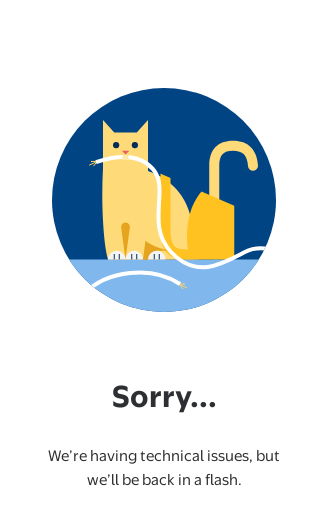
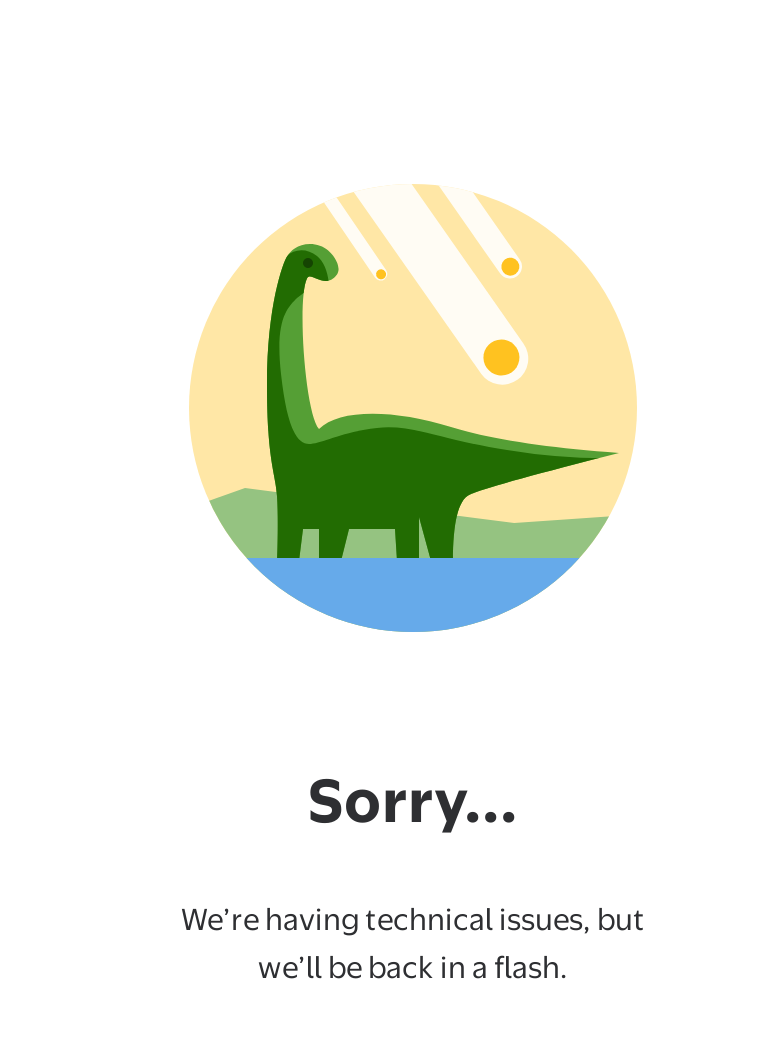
[51,87,277,290] [image] -> [189,184,637,586] [image]

